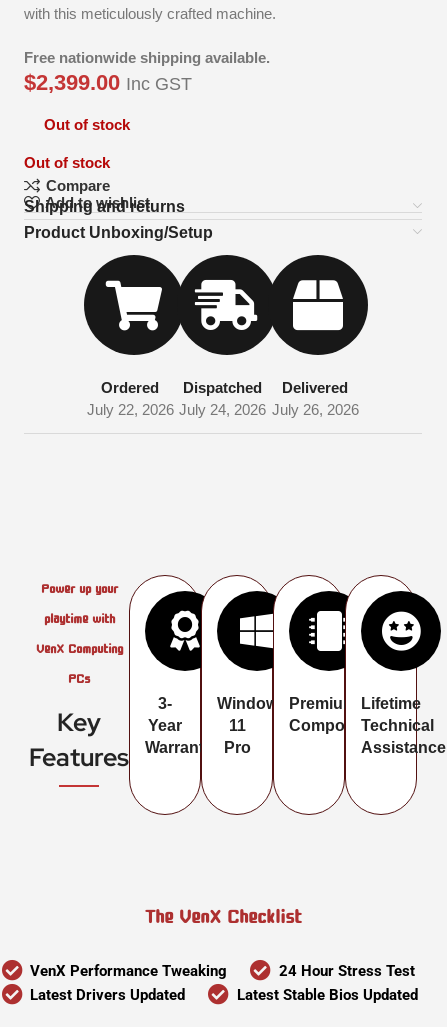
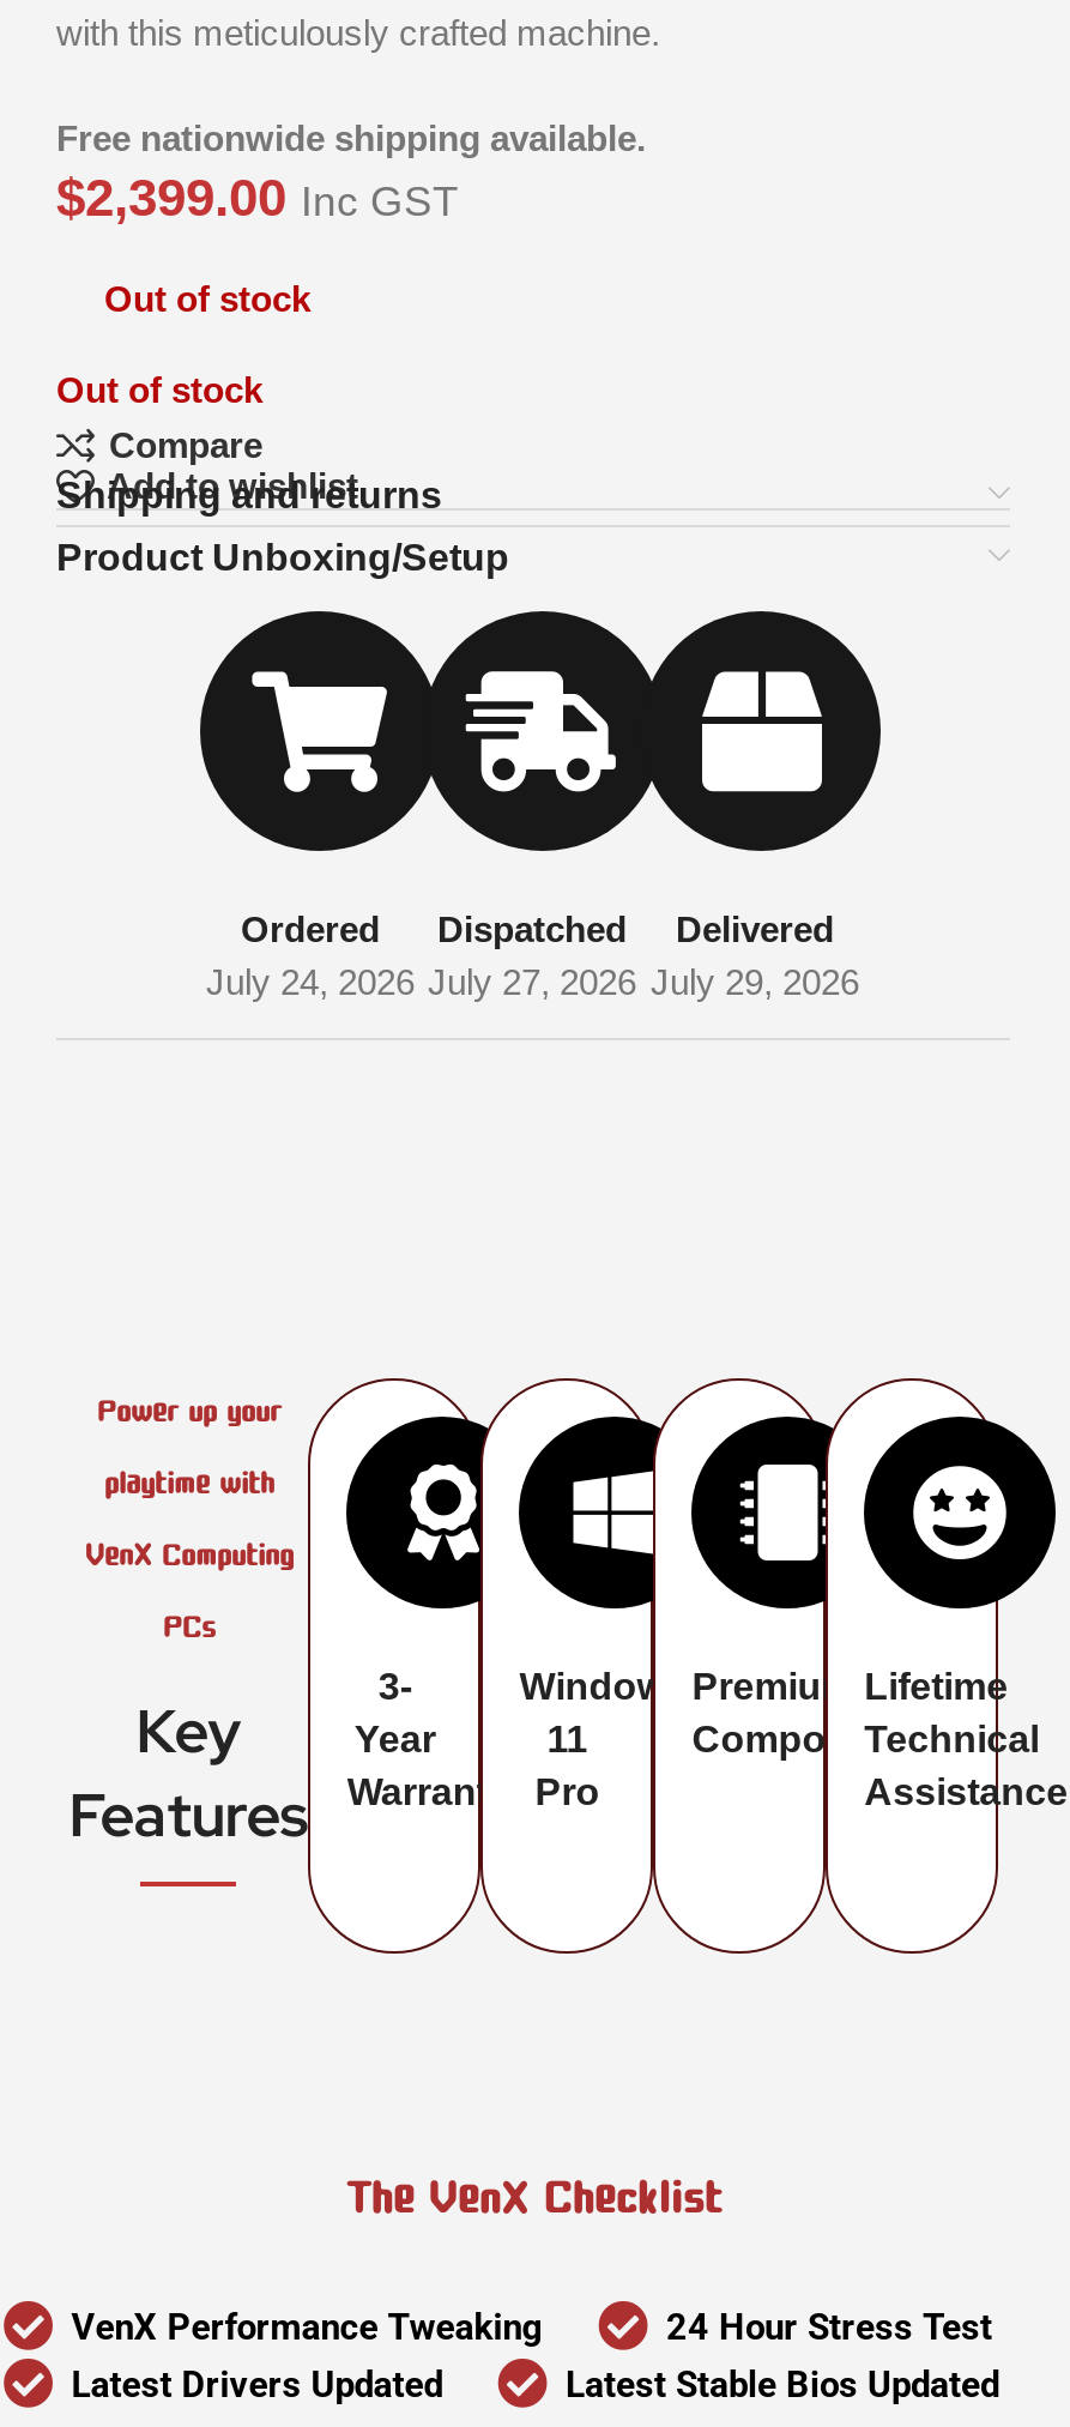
[86,401,173,418] July 22, 2026 -> [206,960,415,1001] July 24, 2026
[179,401,266,418] July 24, 2026 -> [428,960,636,1001] July 27, 2026
[272,401,359,418] July 26, 2026 -> [651,960,859,1001] July 29, 2026

